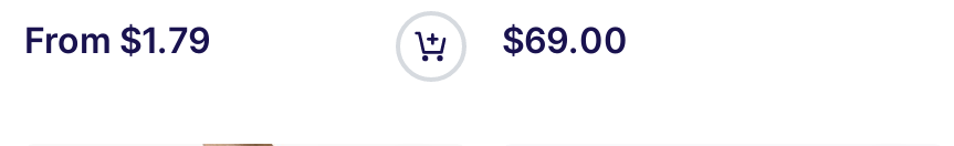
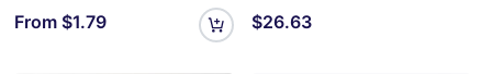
[502,18,628,62] $69.00 -> [251,11,312,33] $26.63

